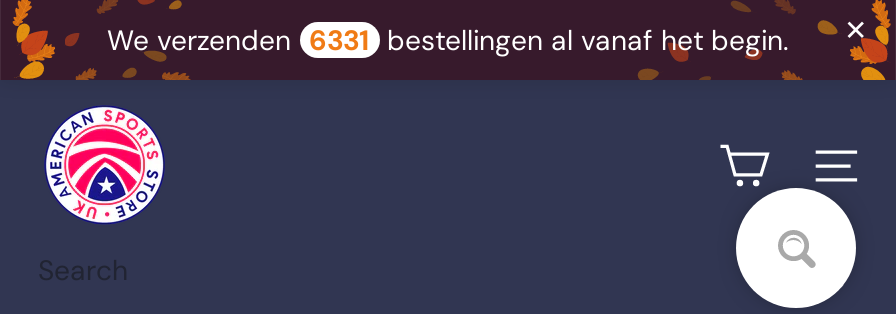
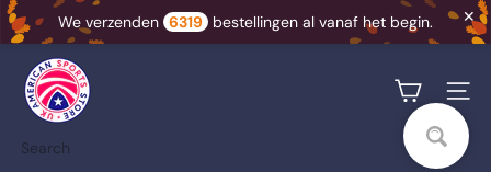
[107,21,789,57] We verzenden 6331 bestellingen al vanaf het begin. -> [58,12,433,31] We verzenden 6319 bestellingen al vanaf het begin.

